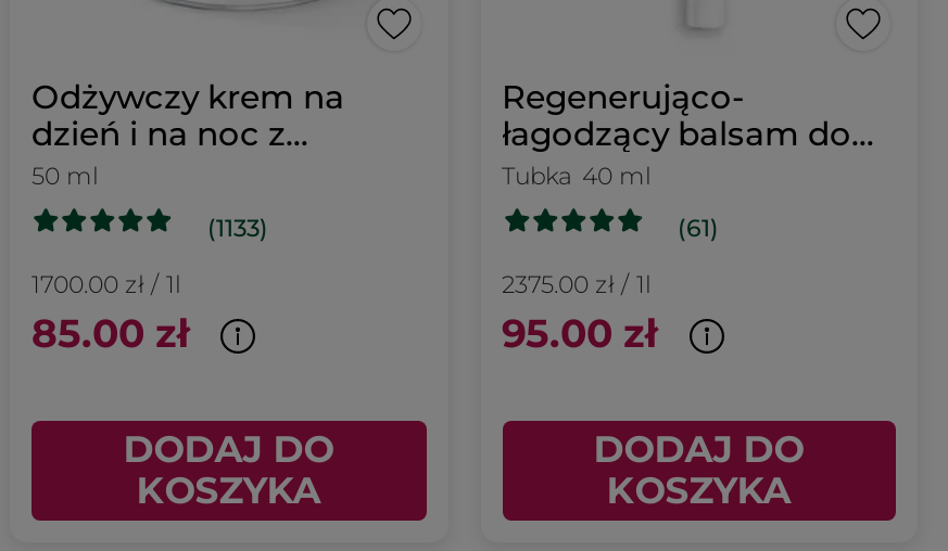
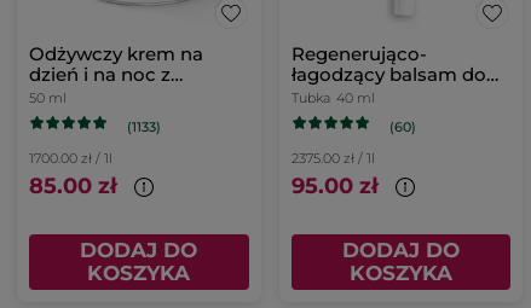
[678,213,719,244] (61) -> [389,119,415,136] (60)

